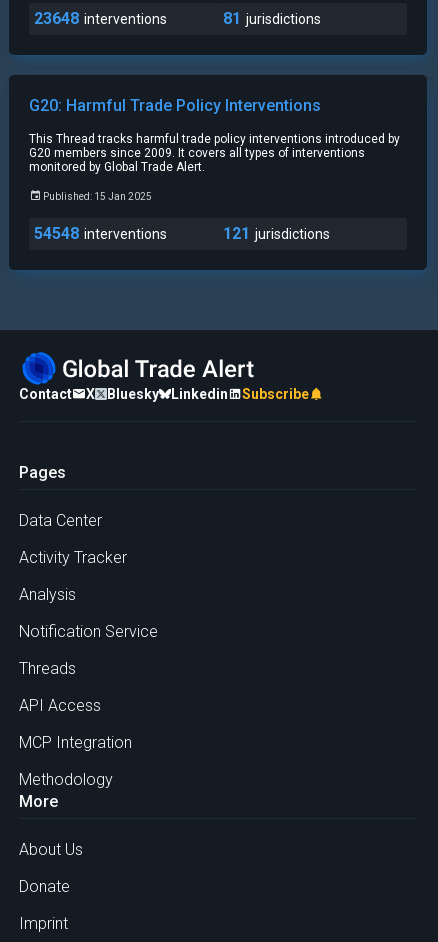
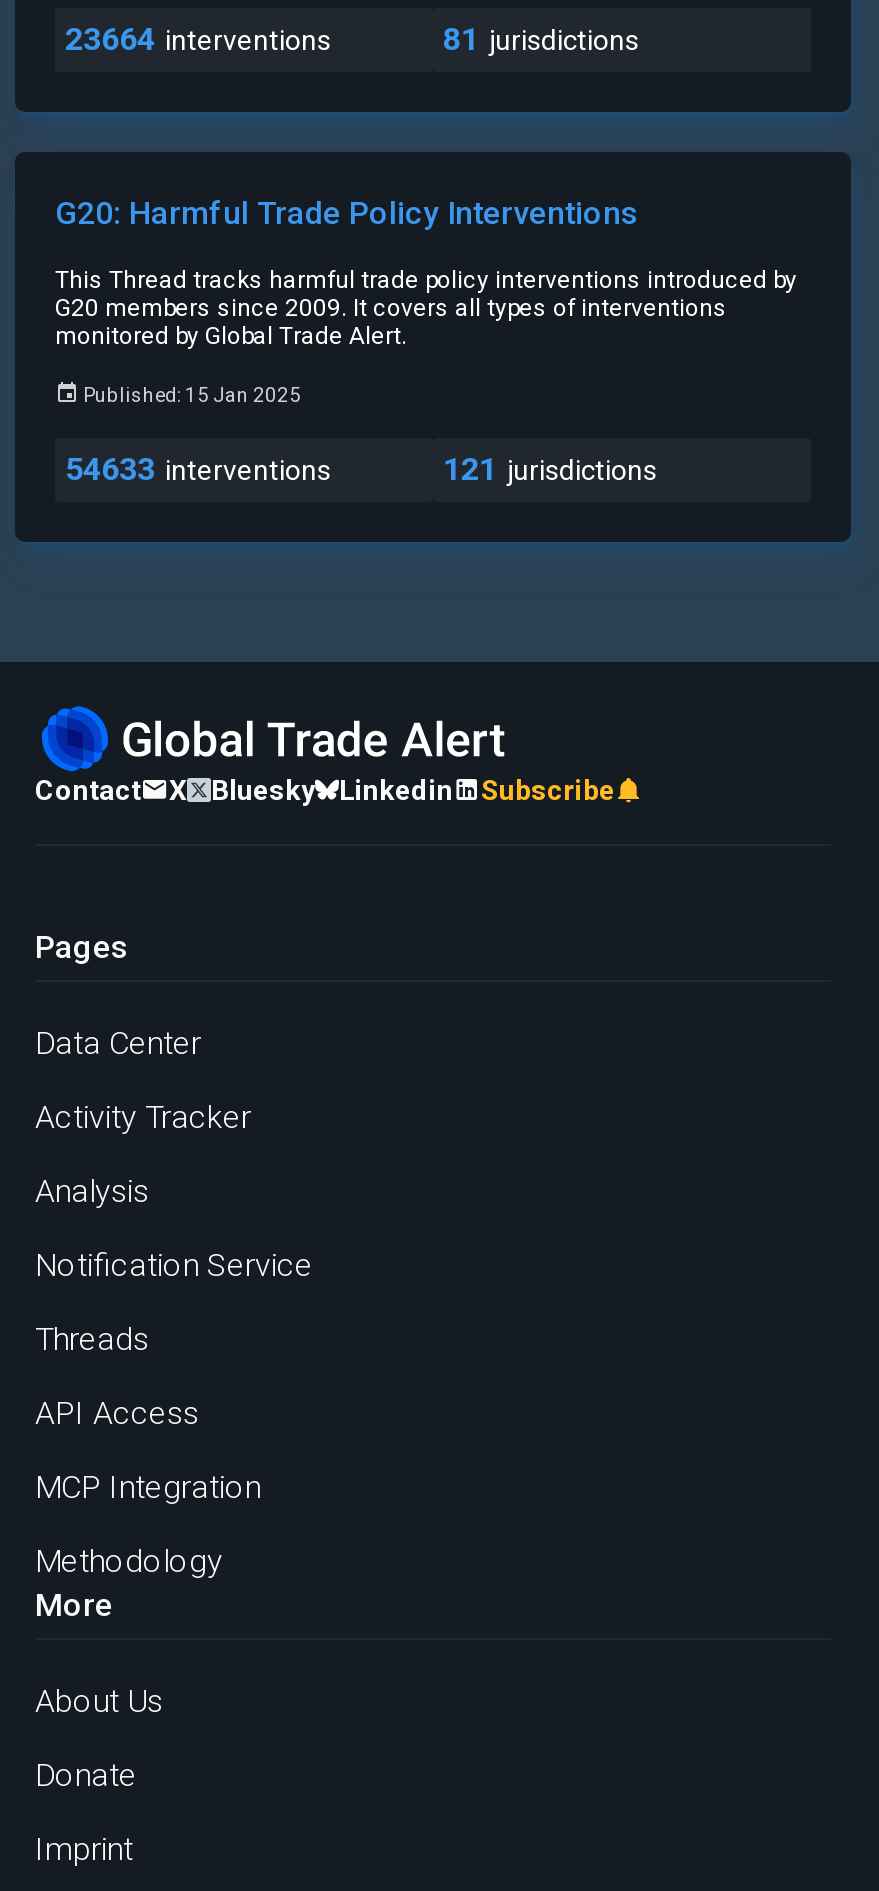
[34,9,167,28] 23648 interventions -> [65,20,331,58] 23664 interventions
[34,224,167,243] 54548 interventions -> [65,450,331,488] 54633 interventions

